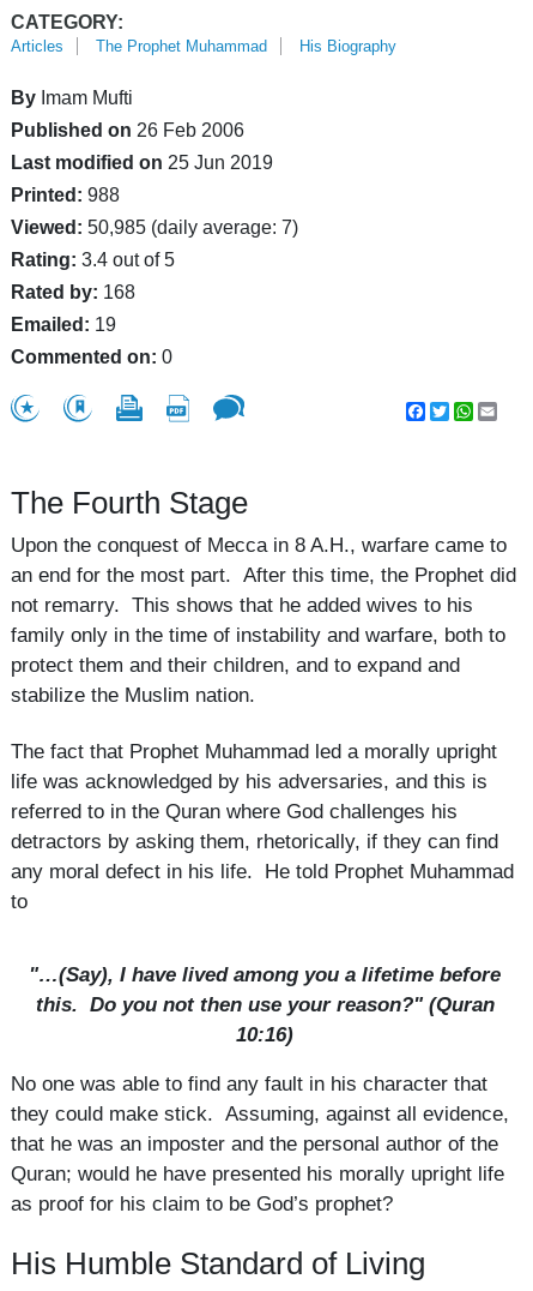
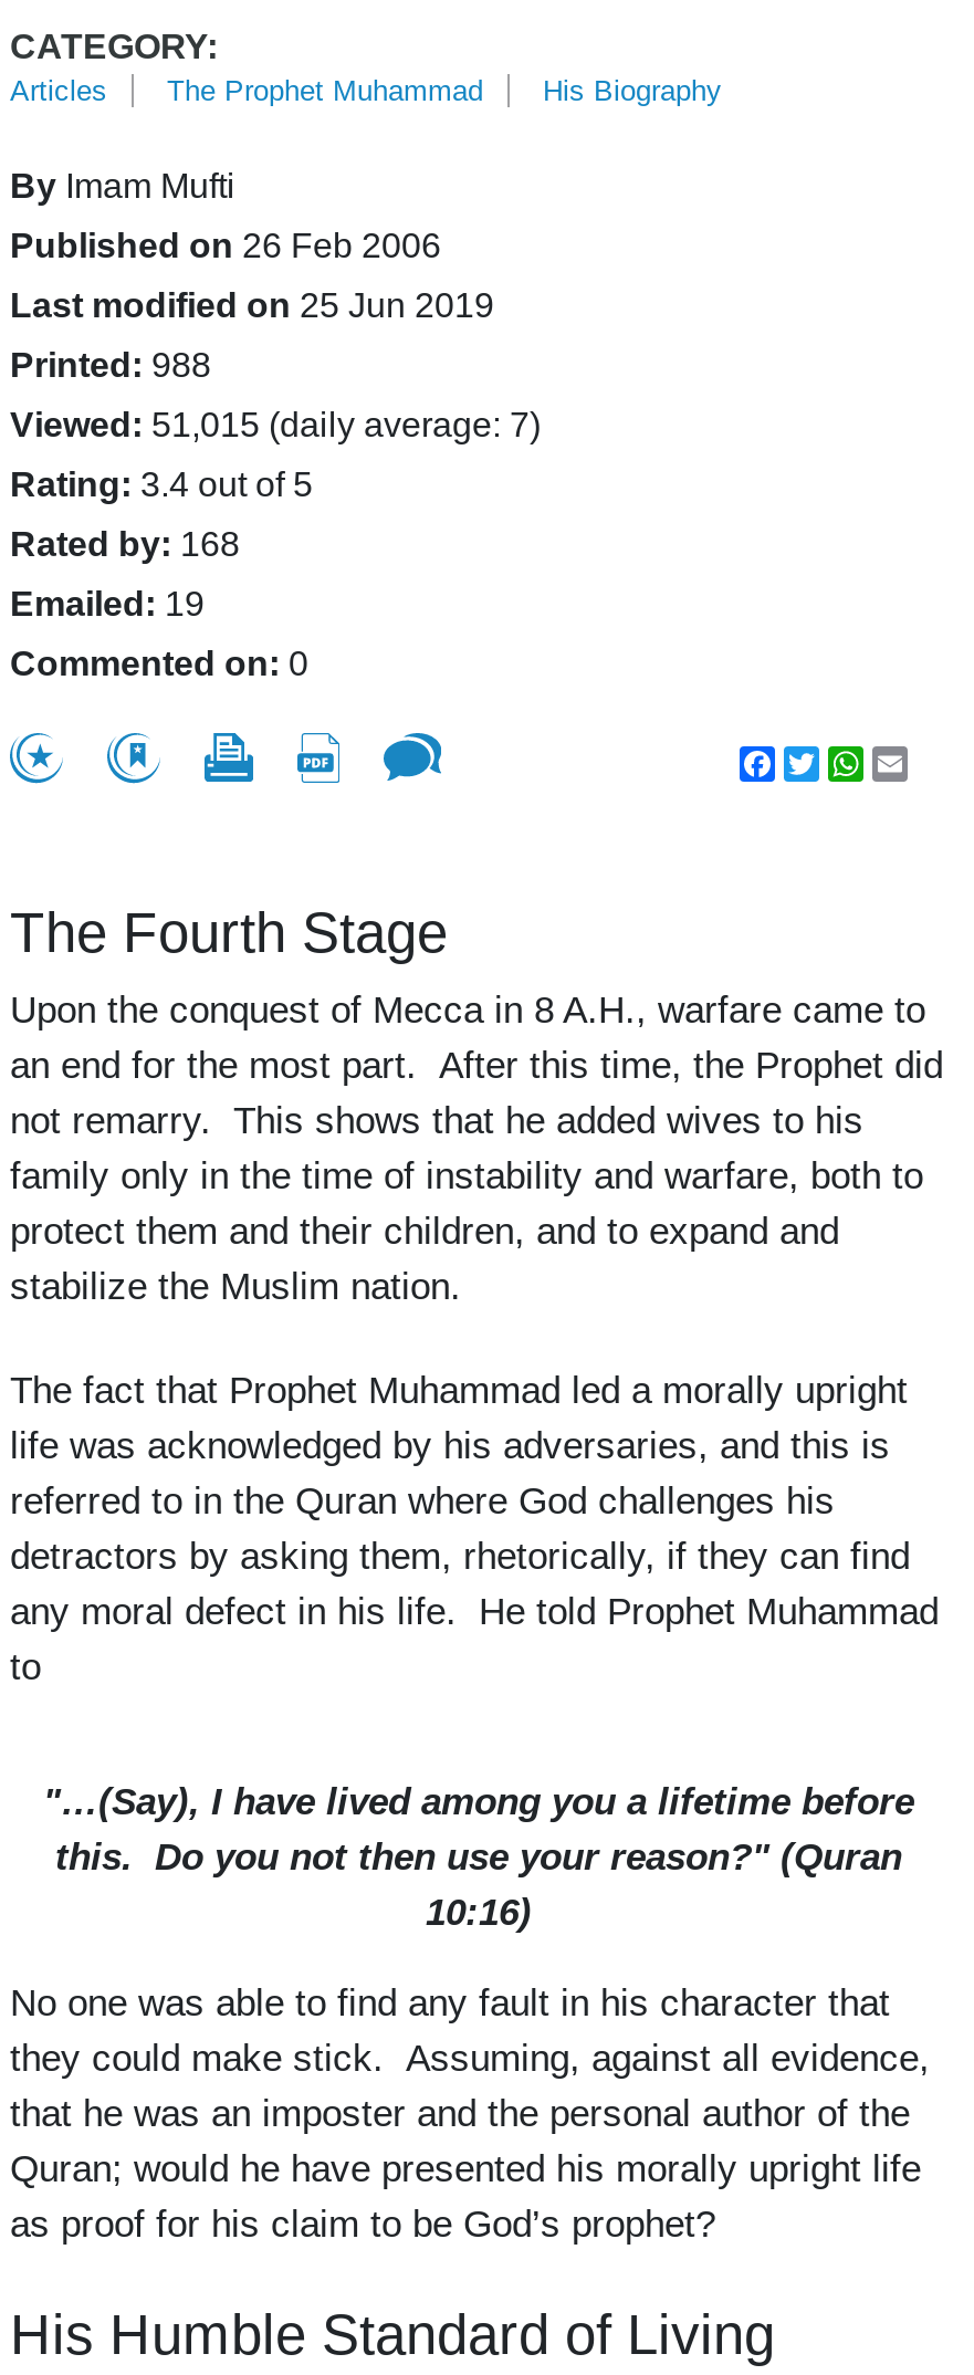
[11,217,298,238] Viewed: 50,985 (daily average: 7) -> [10,406,541,443] Viewed: 51,015 (daily average: 7)

